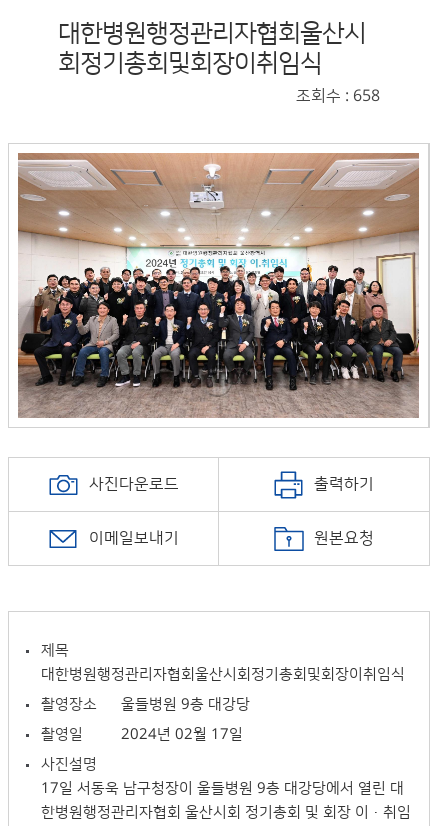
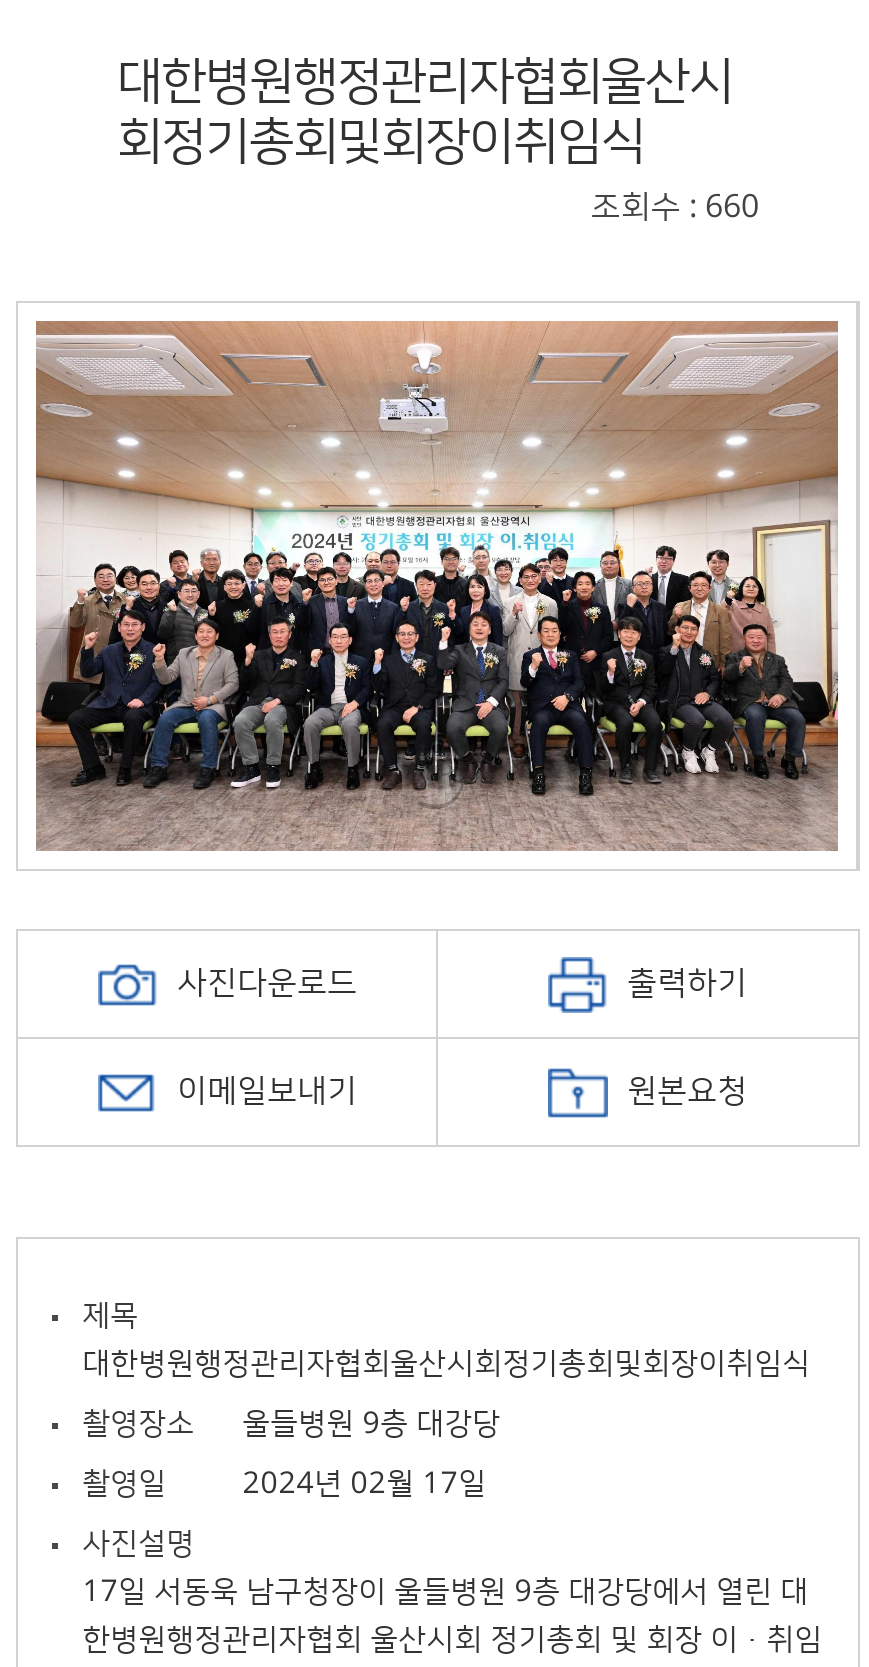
[295,87,379,105] 조회수 : 658 -> [591,189,759,225] 조회수 : 660

